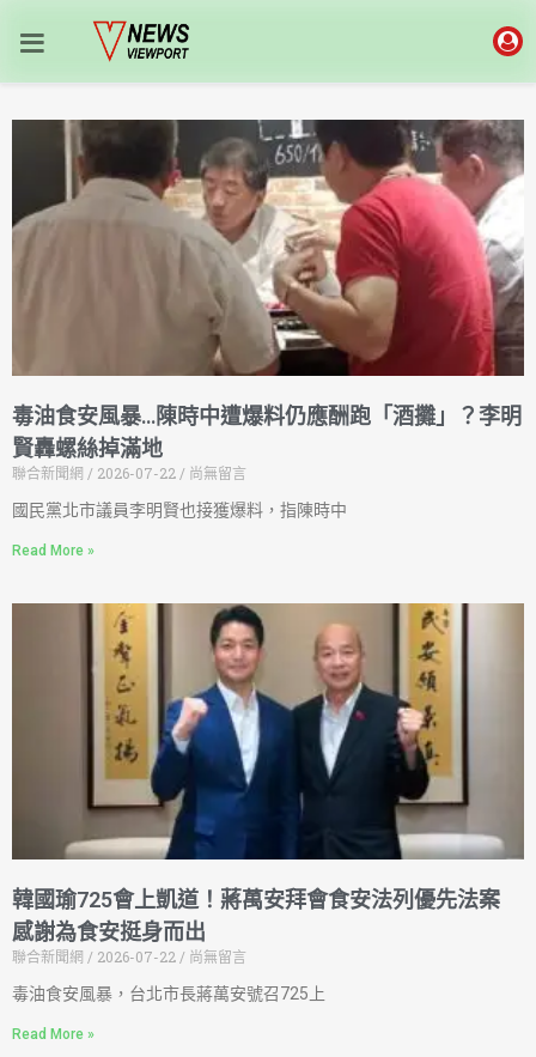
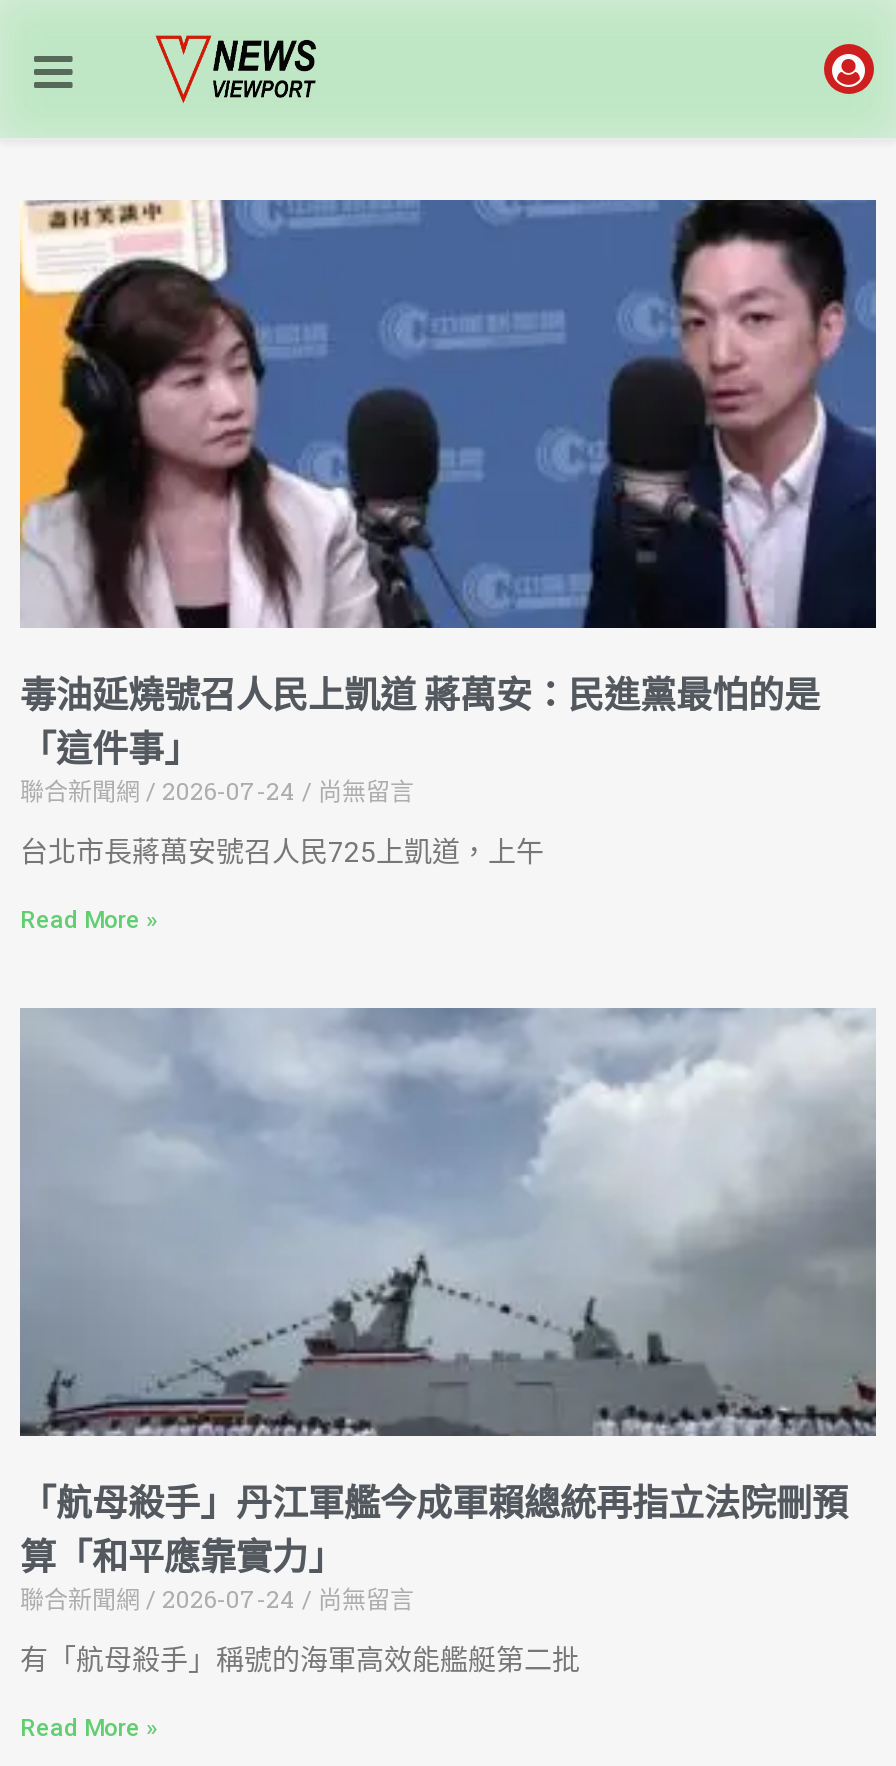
[11,119,524,482] [image] | 毒油食安風暴…陳時中遭爆料仍應酬跑「酒攤」？李明 | 賢轟螺絲掉滿地 | 聯合新聞網 2026-07-22 尚無留言 -> [18,198,878,806] [image] | 毒油延燒號召人民上凱道 蔣萬安：民進黨最怕的是 | 「這件事」 | 聯合新聞網 2026-07-24 尚無留言
[12,500,347,520] 國民黨北市議員李明賢也接獲爆料，指陳時中 -> [20,836,544,868] 台北市長蔣萬安號召人民725上凱道，上午
[12,602,524,966] [image] | 韓國瑜725會上凱道！蔣萬安拜會食安法列優先法案 | 感謝為食安挺身而出 | 聯合新聞網 2026-07-22 尚無留言 -> [20,1008,876,1614] [image] | 「航母殺手」丹江軍艦今成軍賴總統再指立法院刪預 | 算「和平應靠實力」 | 聯合新聞網 2026-07-24 尚無留言
[12,984,325,1003] 毒油食安風暴，台北市長蔣萬安號召725上 -> [20,1644,580,1676] 有「航母殺手」稱號的海軍高效能艦艇第二批

